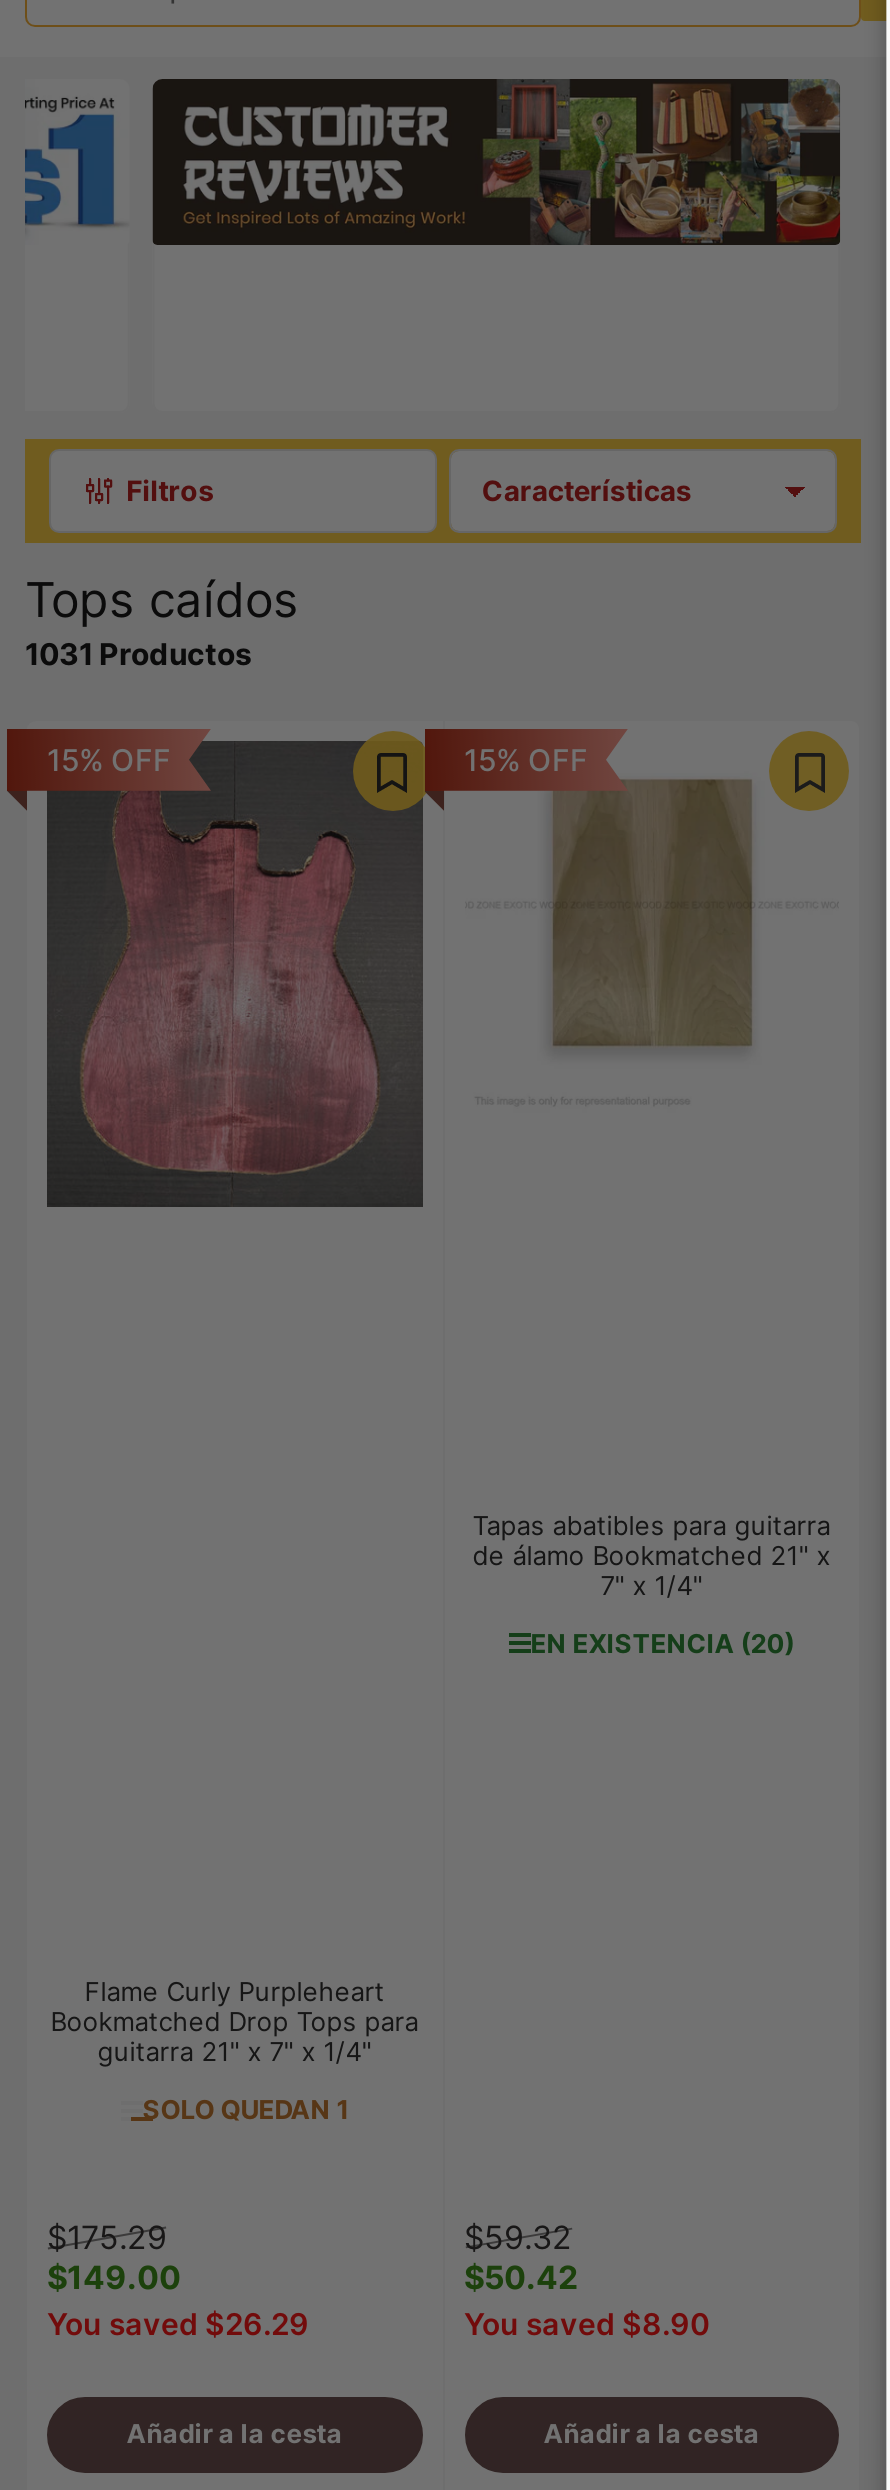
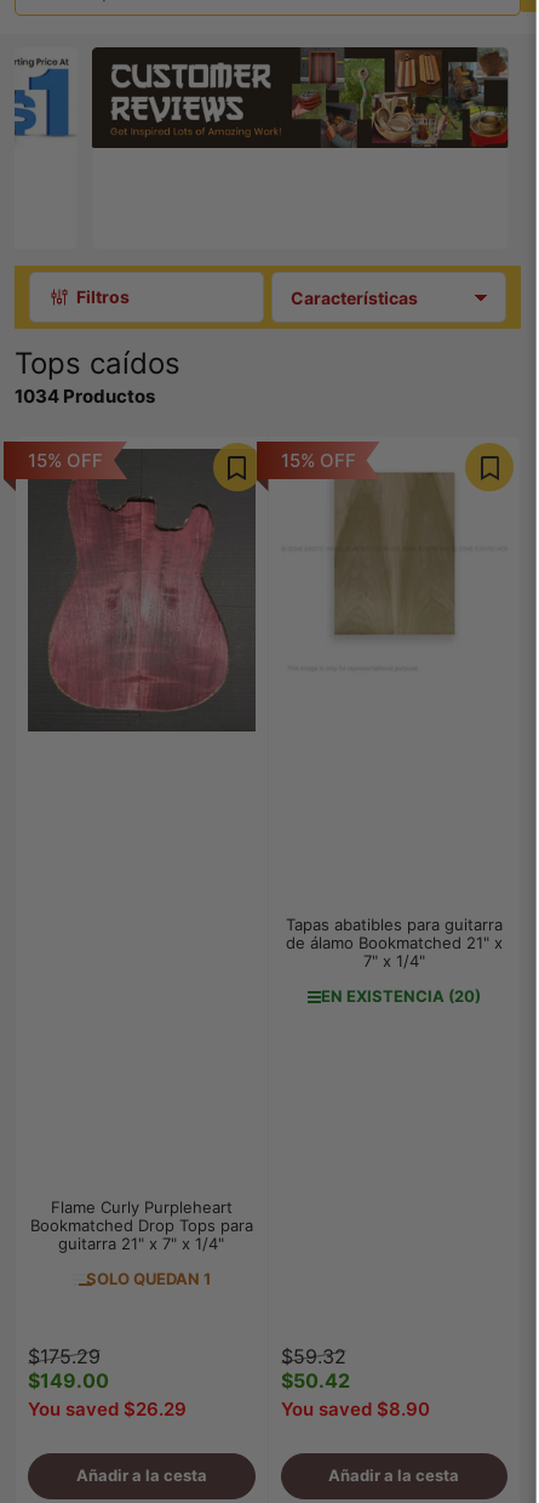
[25,635,251,673] 1031 Productos -> [15,385,155,408] 1034 Productos

